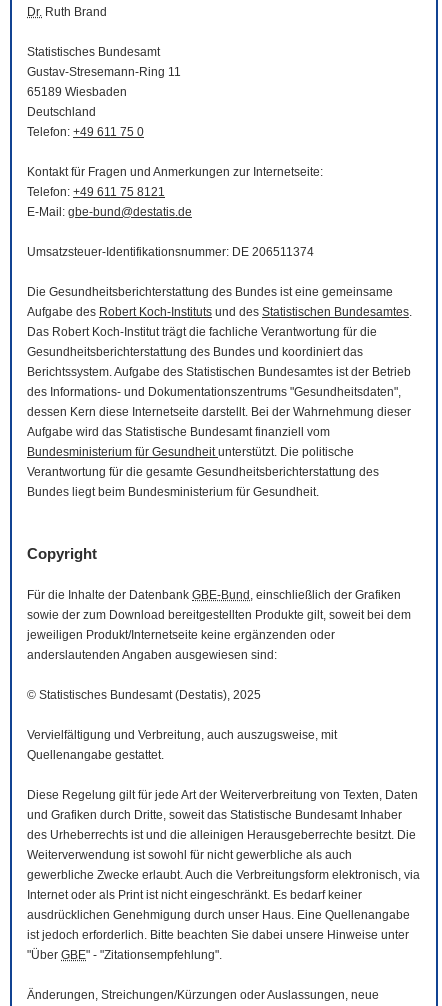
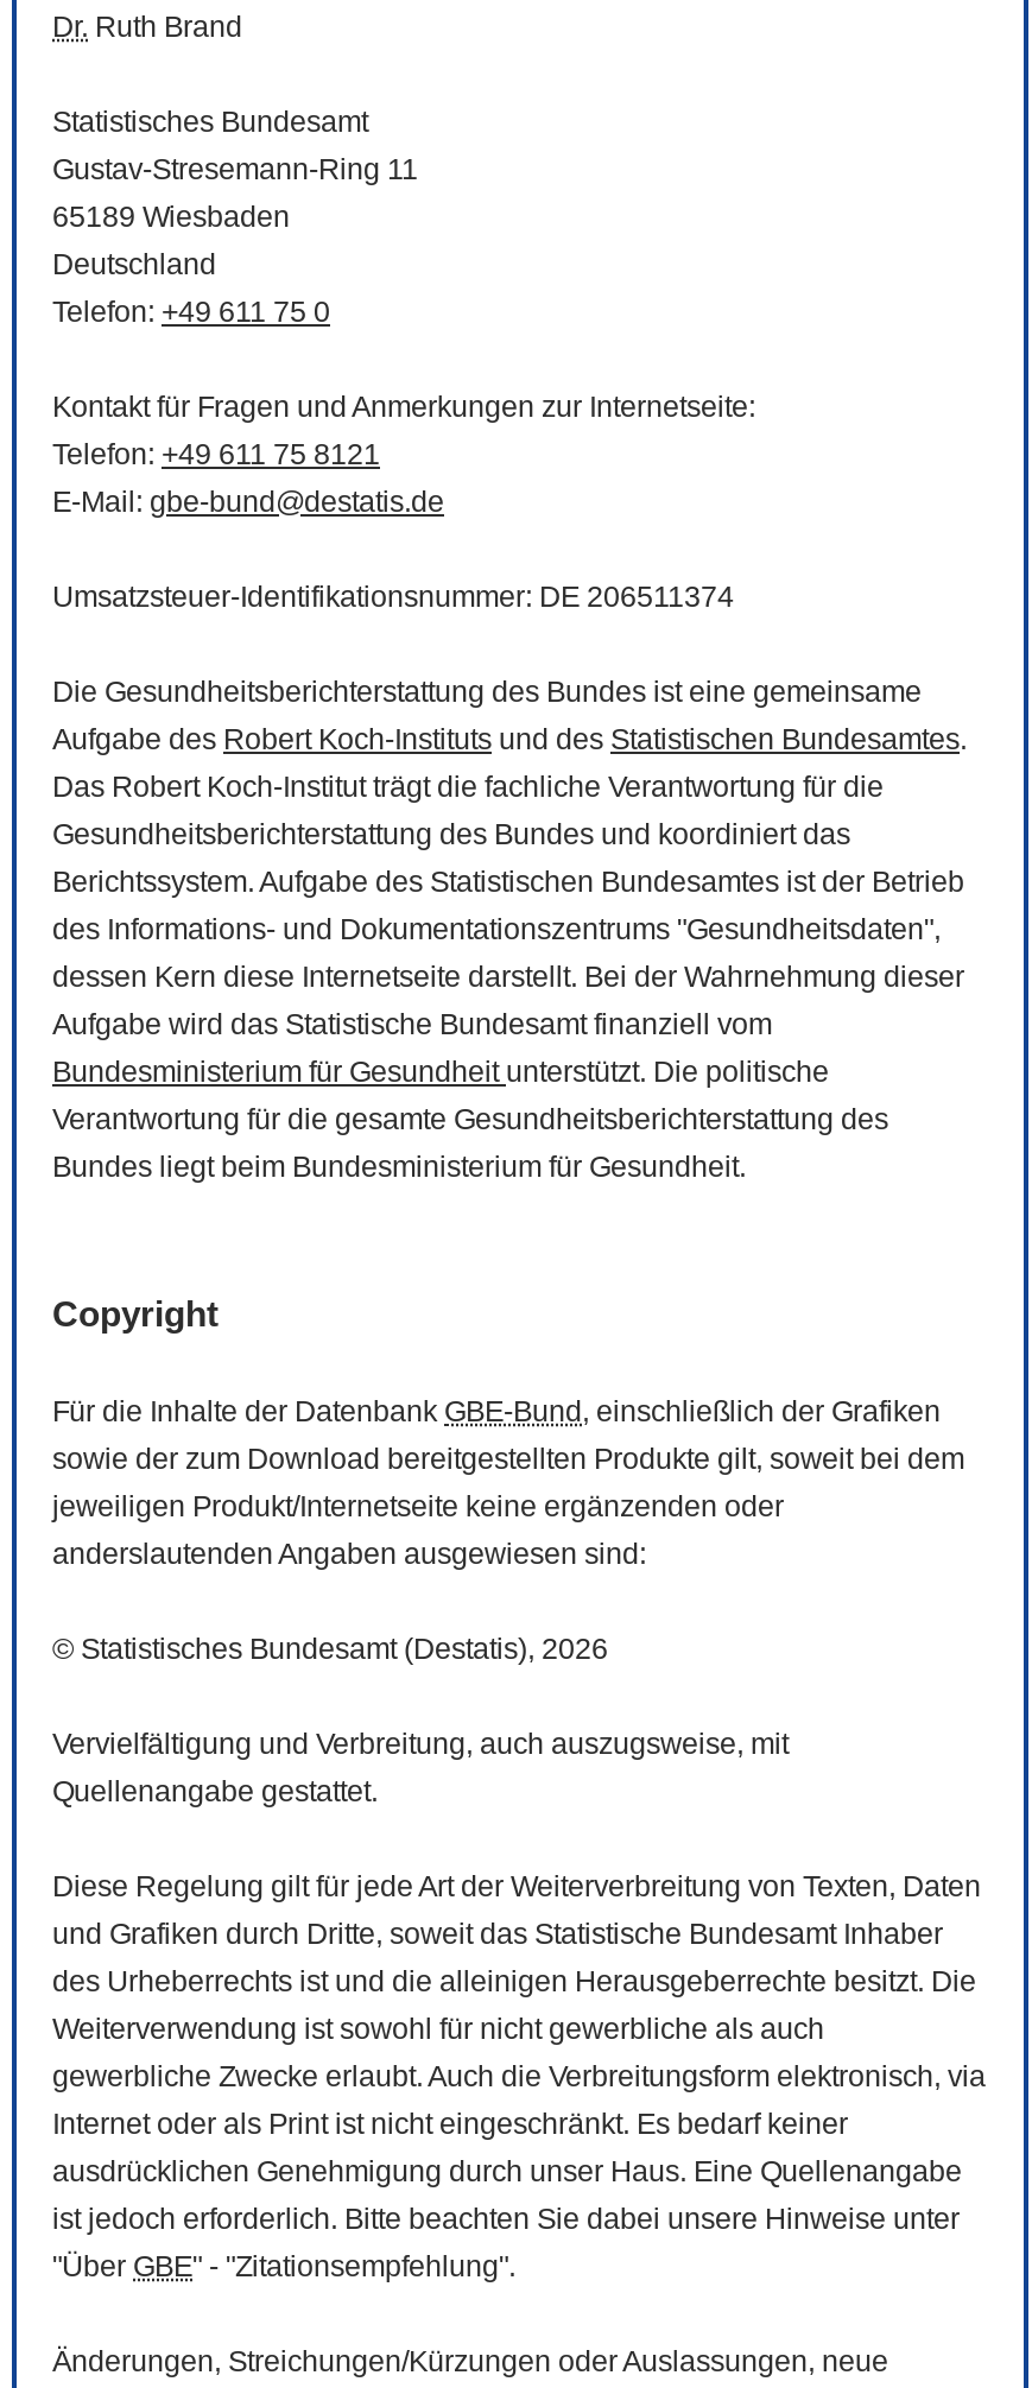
[27,688,261,702] © Statistisches Bundesamt (Destatis), 2025 -> [52,1633,608,1666] © Statistisches Bundesamt (Destatis), 2026

